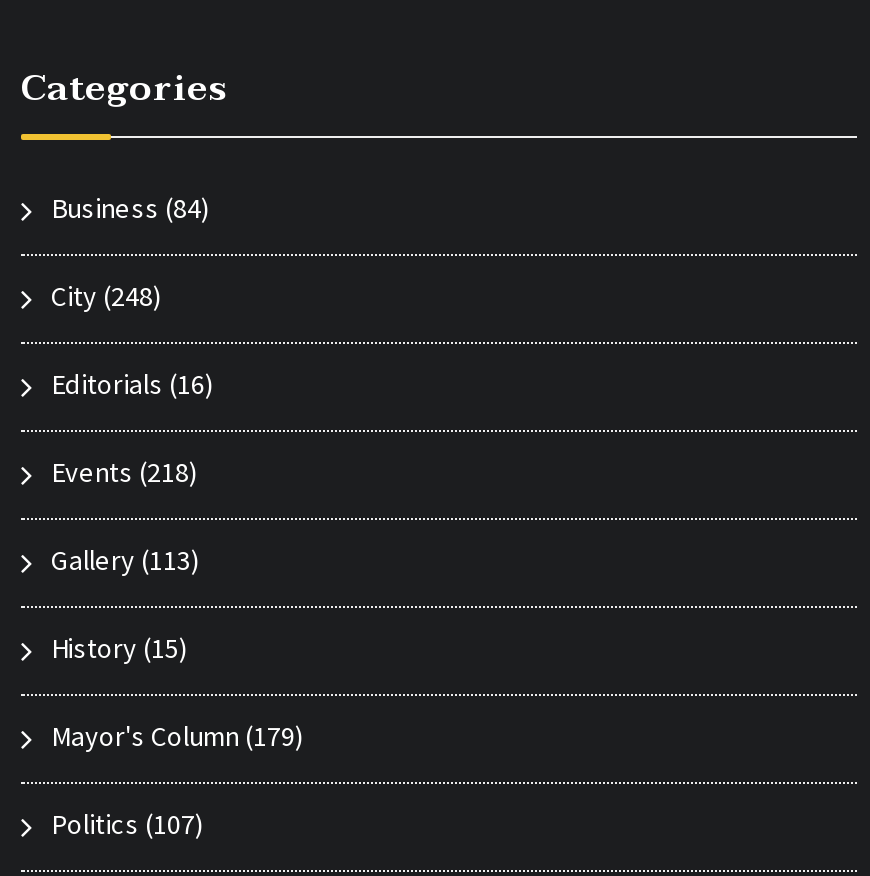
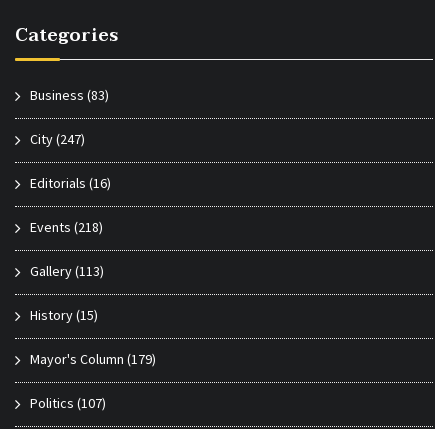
[51,190,209,226] Business (84) -> [30,86,109,104] Business (83)
[51,278,161,314] City (248) -> [30,130,85,148] City (247)

